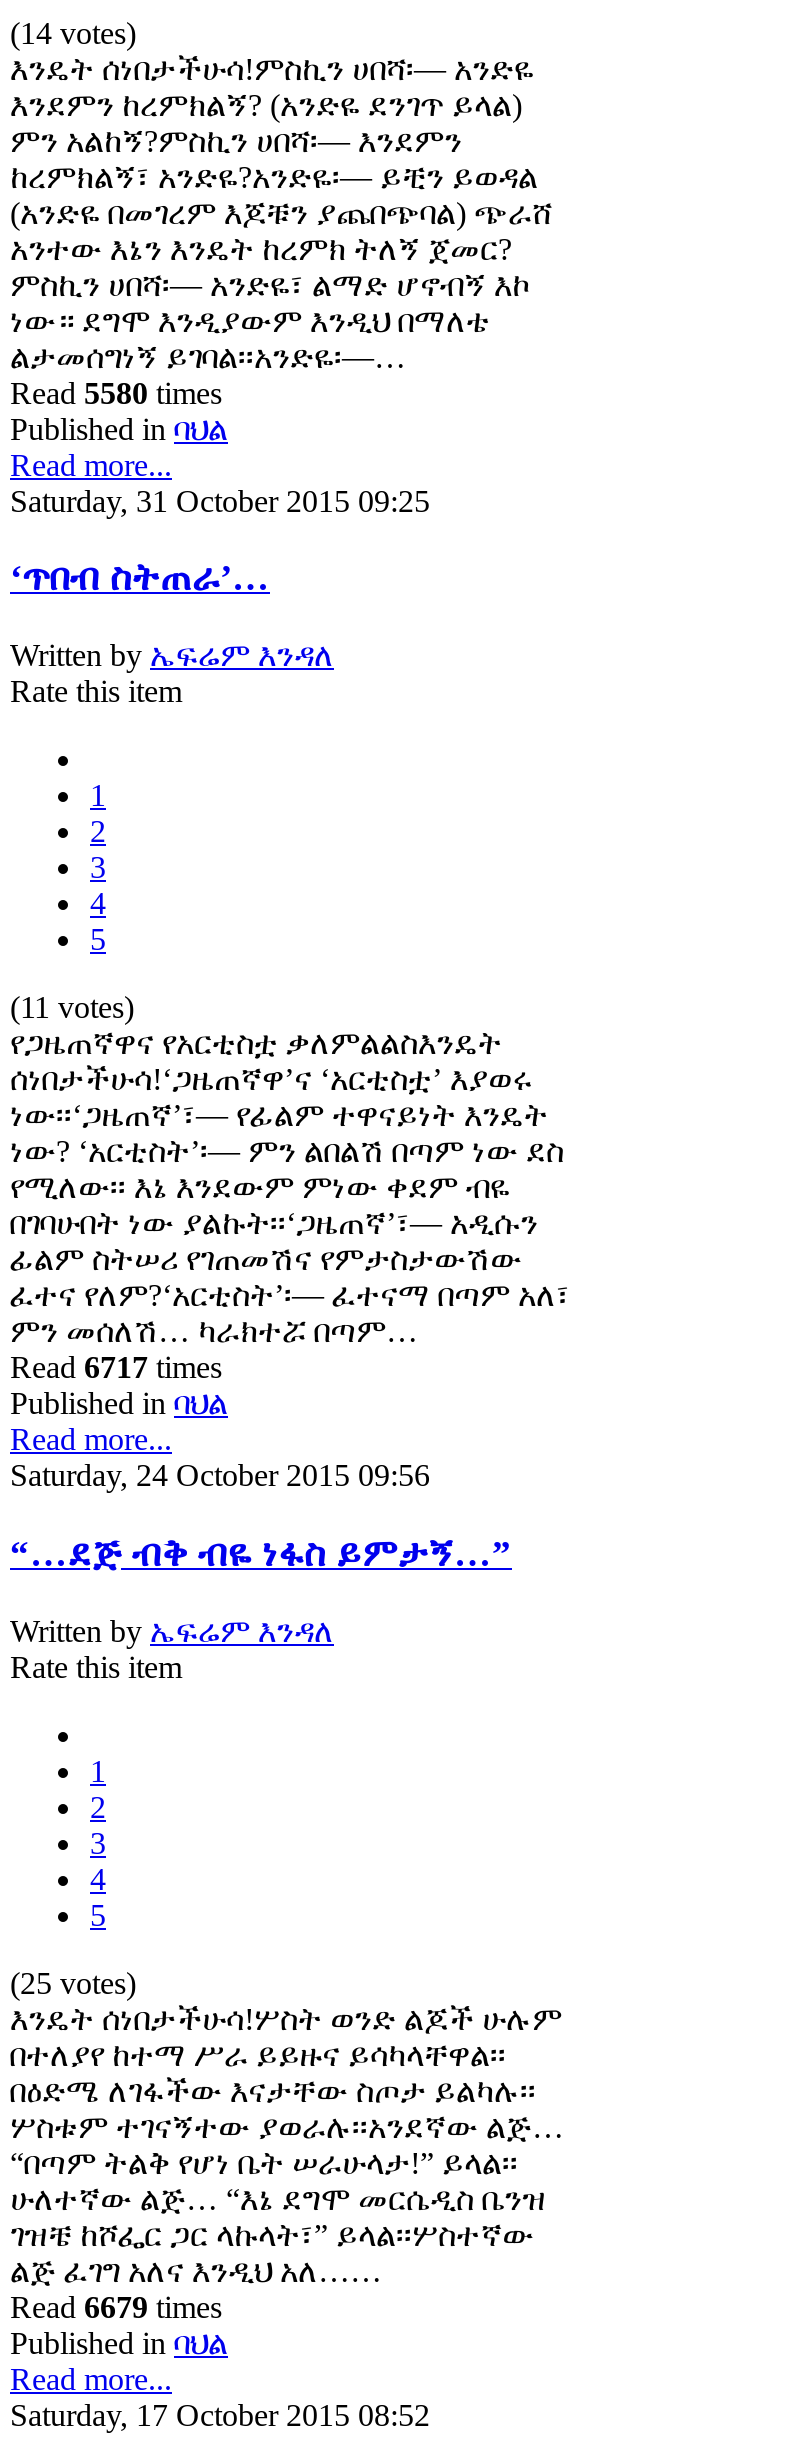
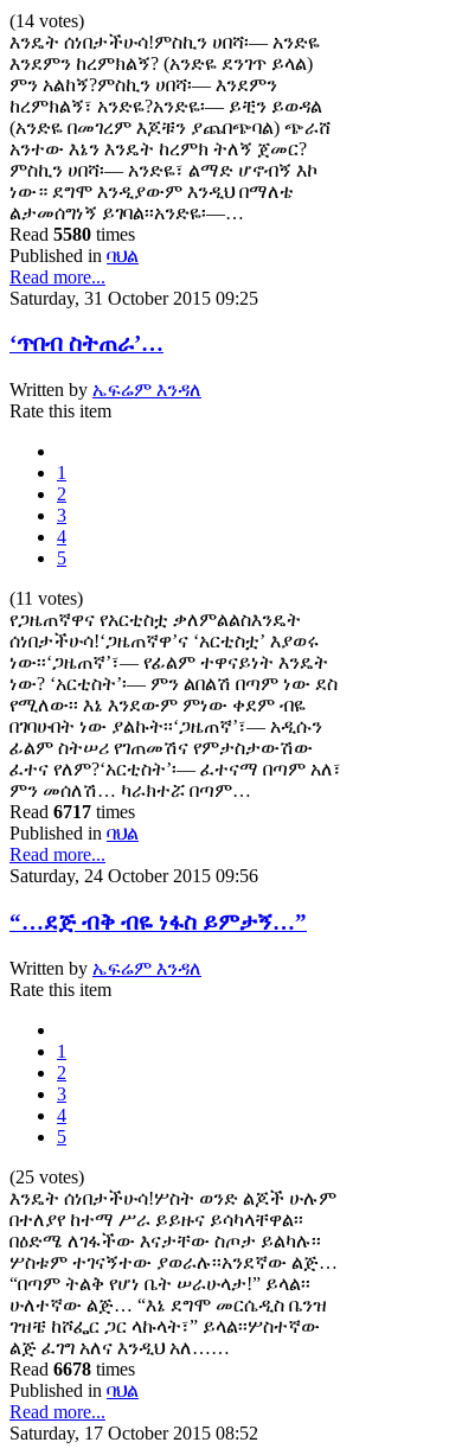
[10,2289,222,2323] Read 6679 times -> [9,1358,135,1379] Read 6678 times

